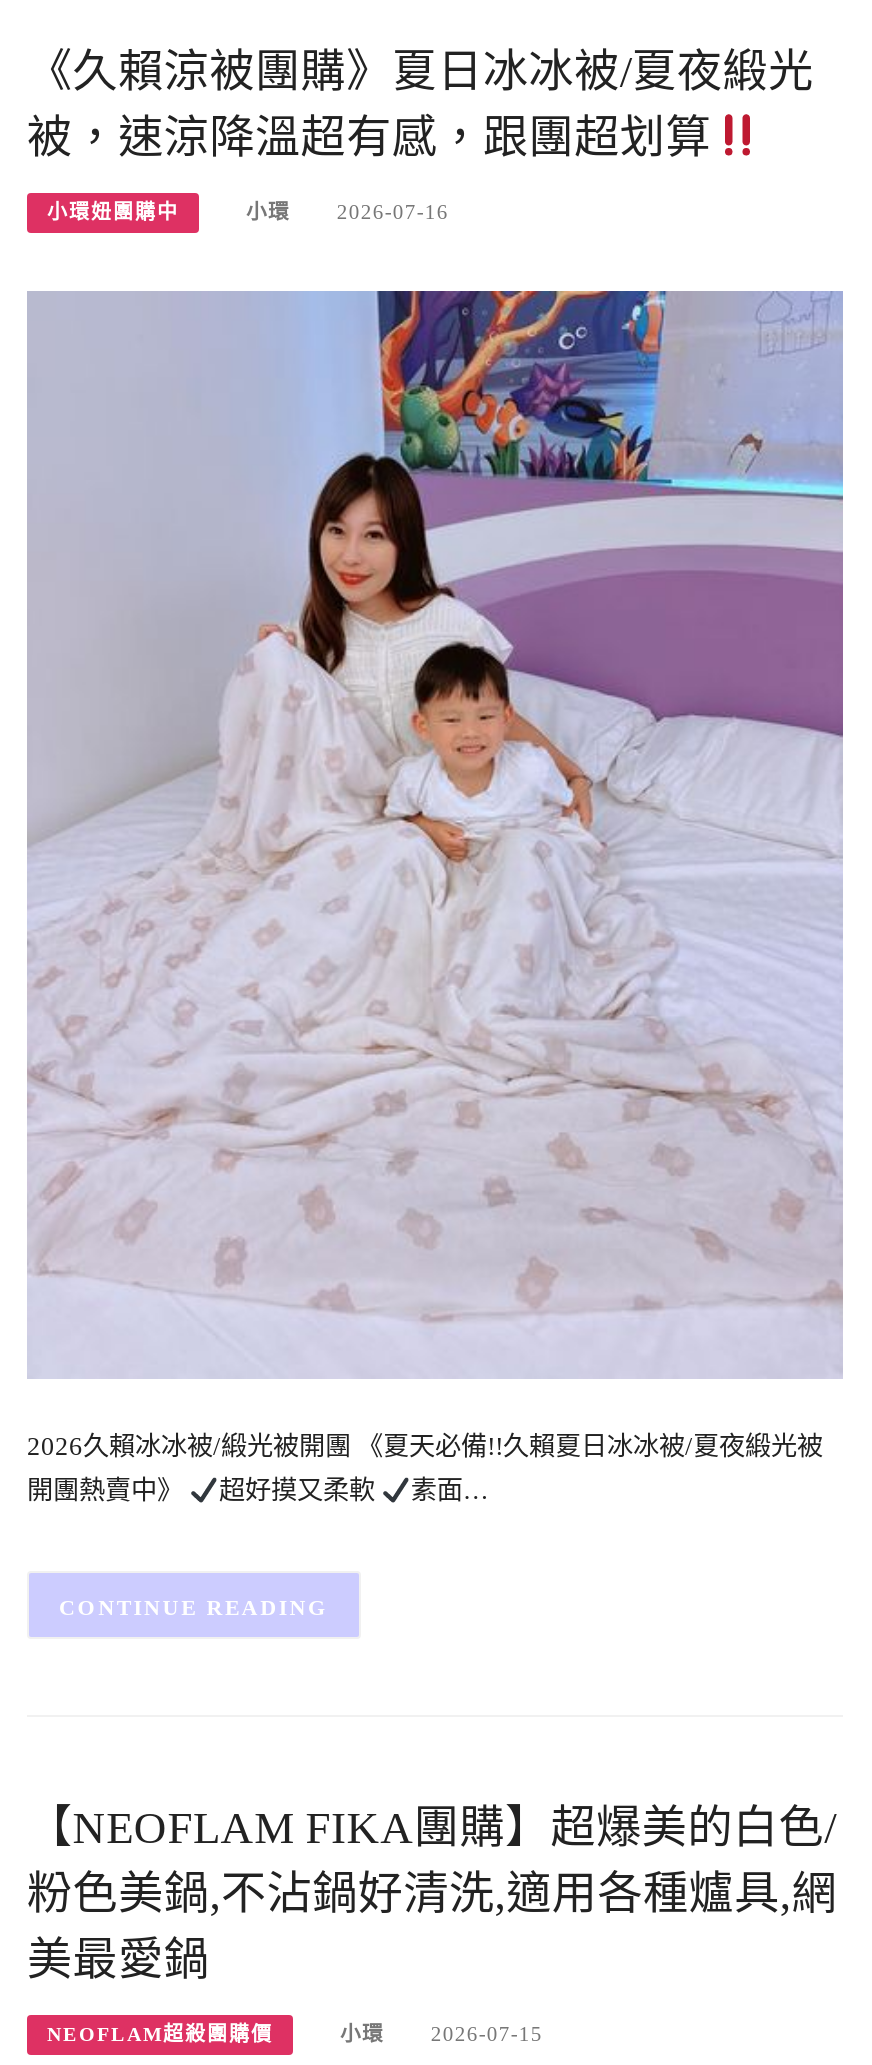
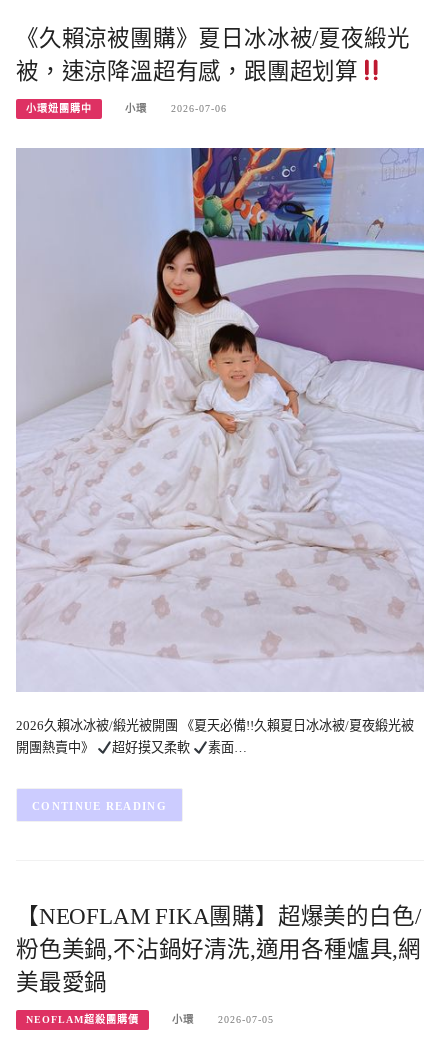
[337,201,449,223] 2026-07-16 -> [171,103,227,114] 2026-07-06
[431,2024,543,2046] 2026-07-15 -> [218,1014,274,1025] 2026-07-05

